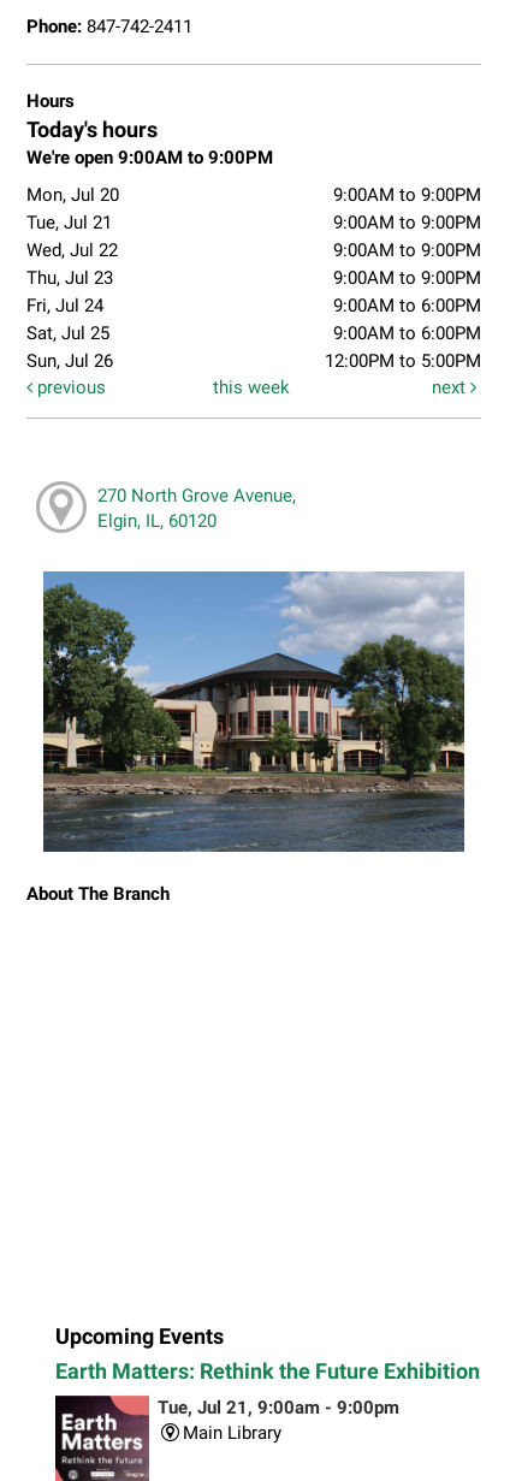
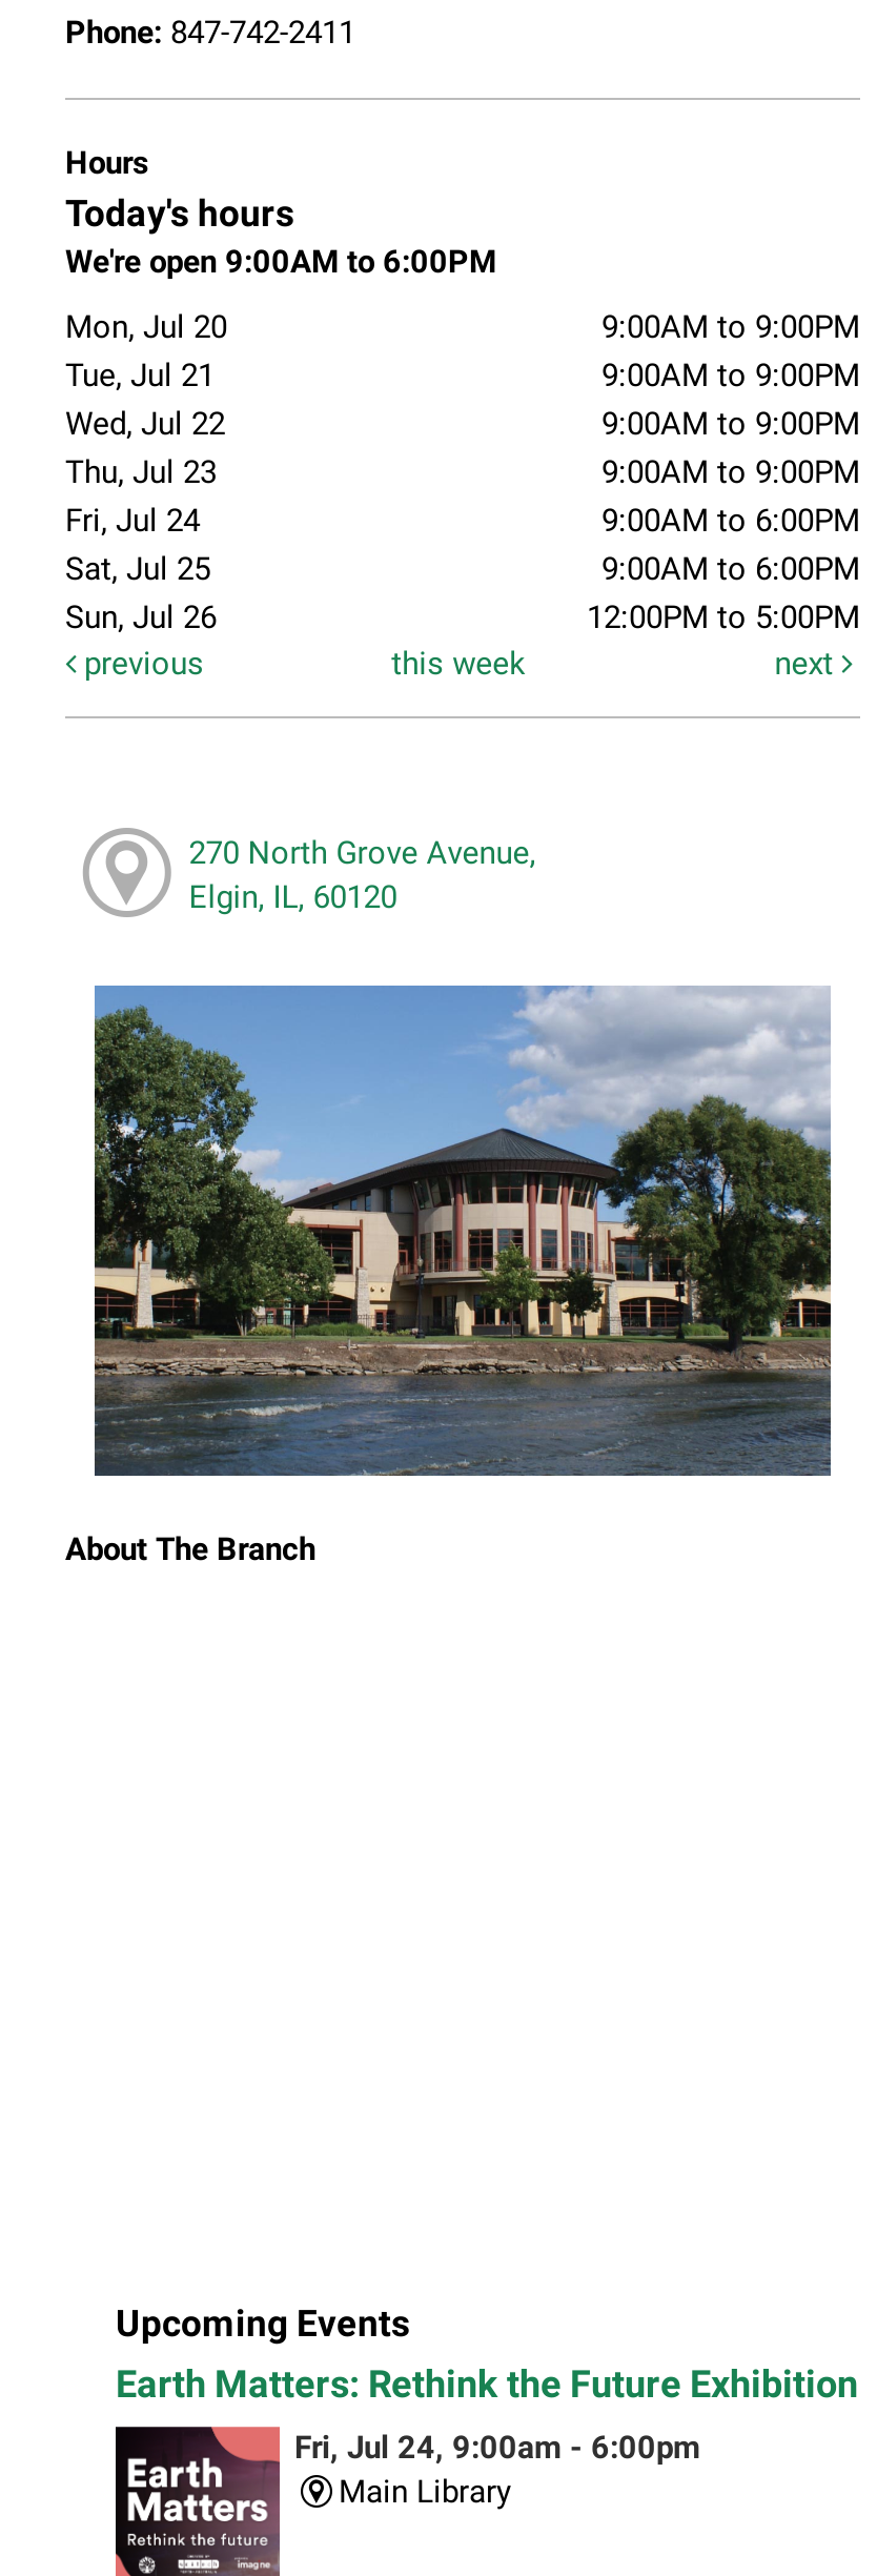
[26,146,273,168] We're open 9:00AM to 9:00PM -> [65,242,496,280] We're open 9:00AM to 6:00PM
[158,1397,399,1418] Tue, Jul 21, 9:00am - 9:00pm -> [294,2429,700,2467] Fri, Jul 24, 9:00am - 6:00pm

